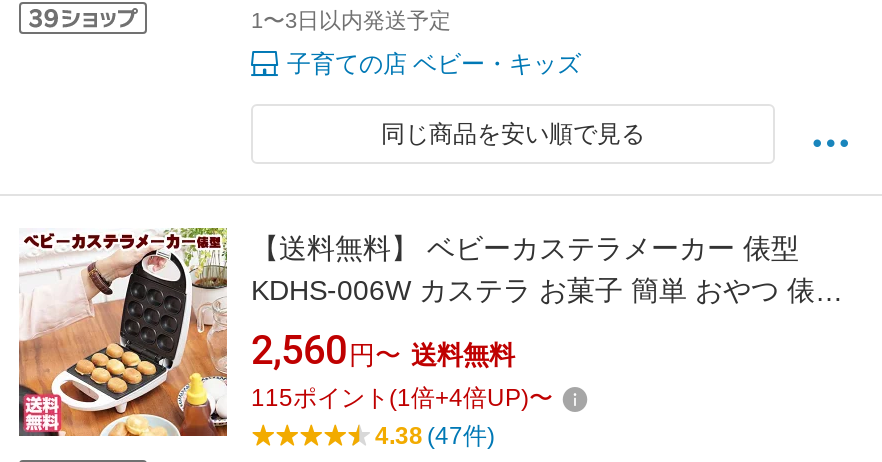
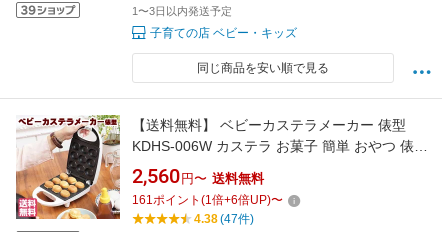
[251,385,553,413] 115ポイント(1倍+4倍UP)〜 -> [132,193,283,207] 161ポイント(1倍+6倍UP)〜

